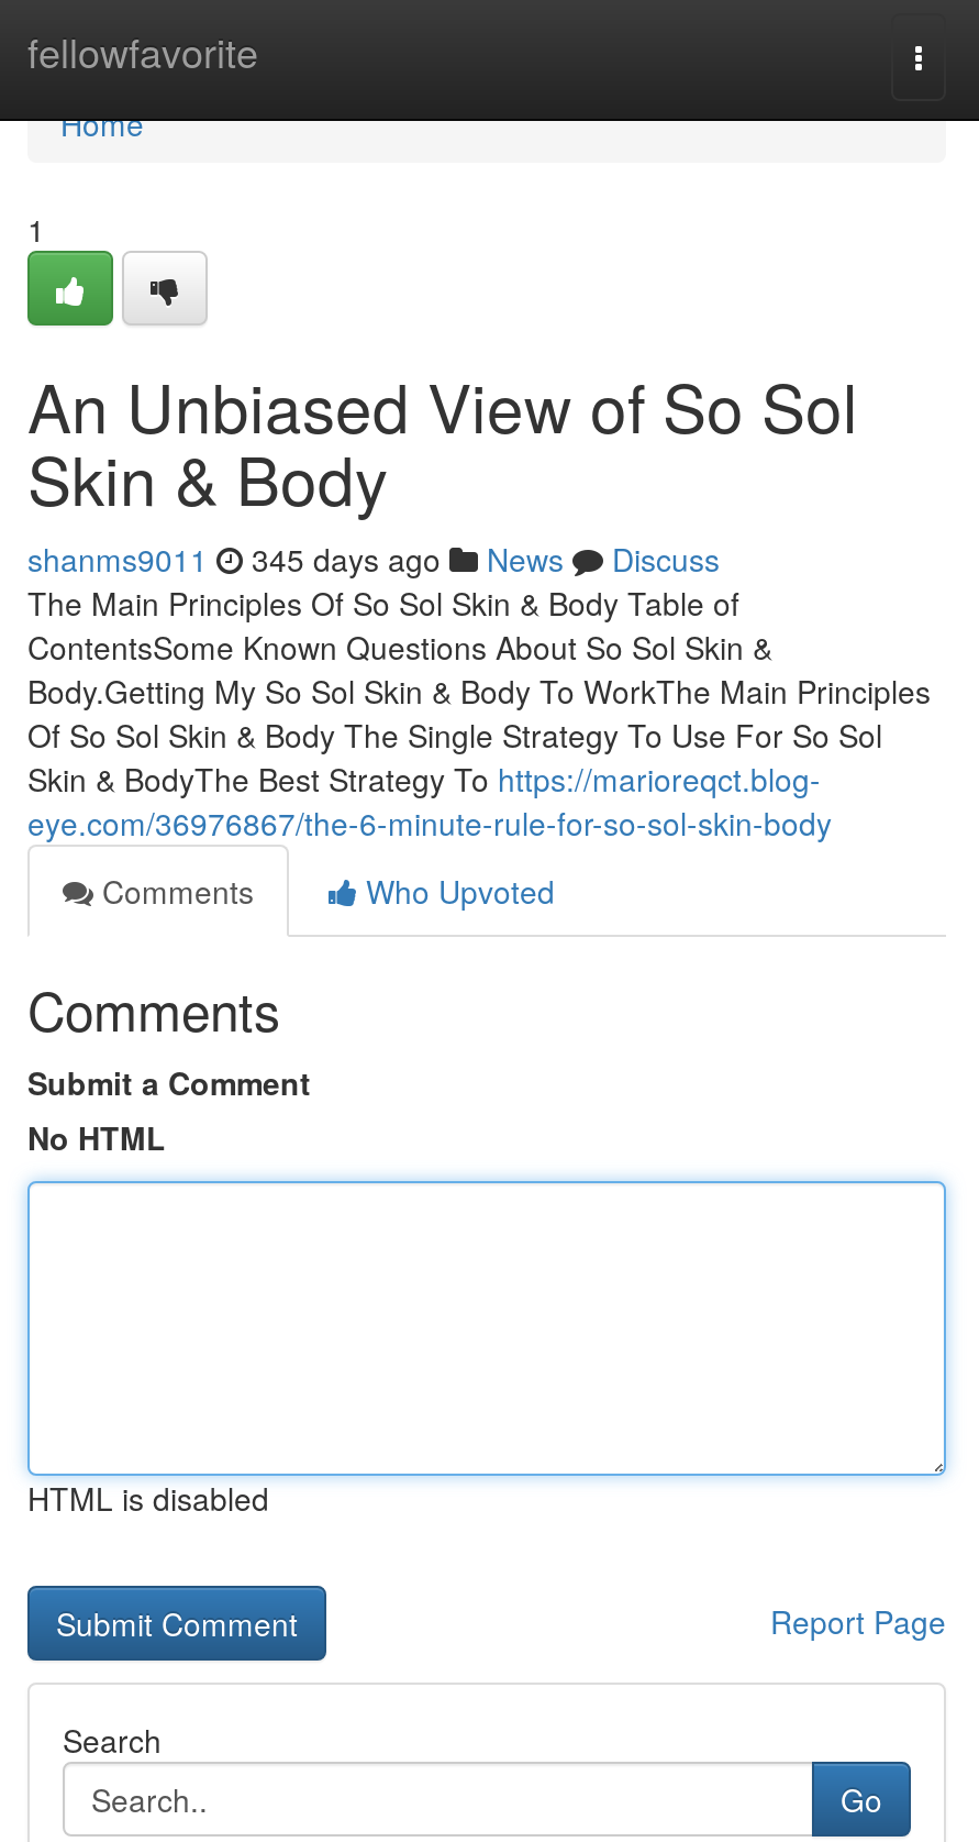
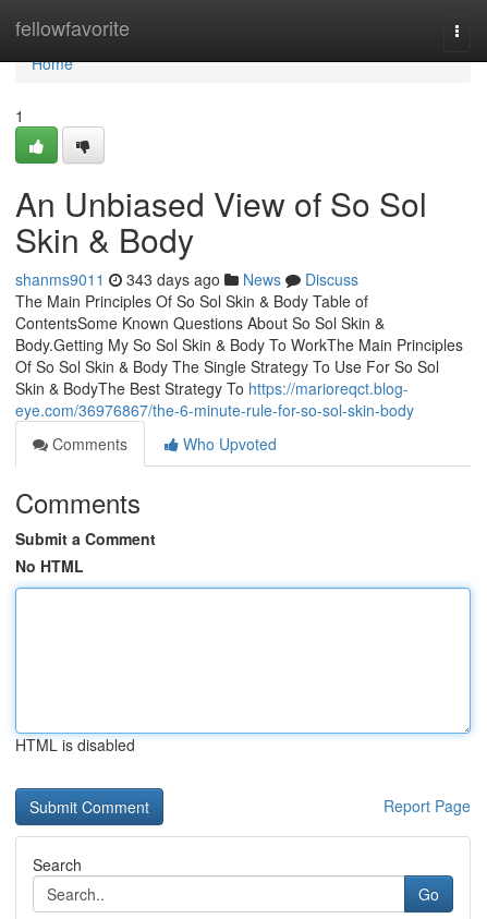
[27,537,720,581] shanms9011 345 days ago News Discuss -> [15,268,358,290] shanms9011 343 days ago News Discuss

